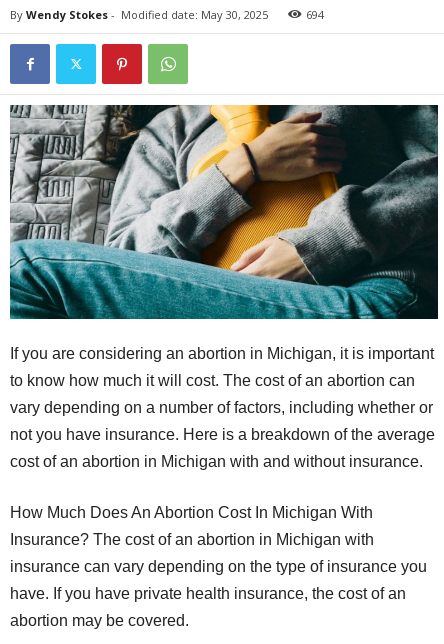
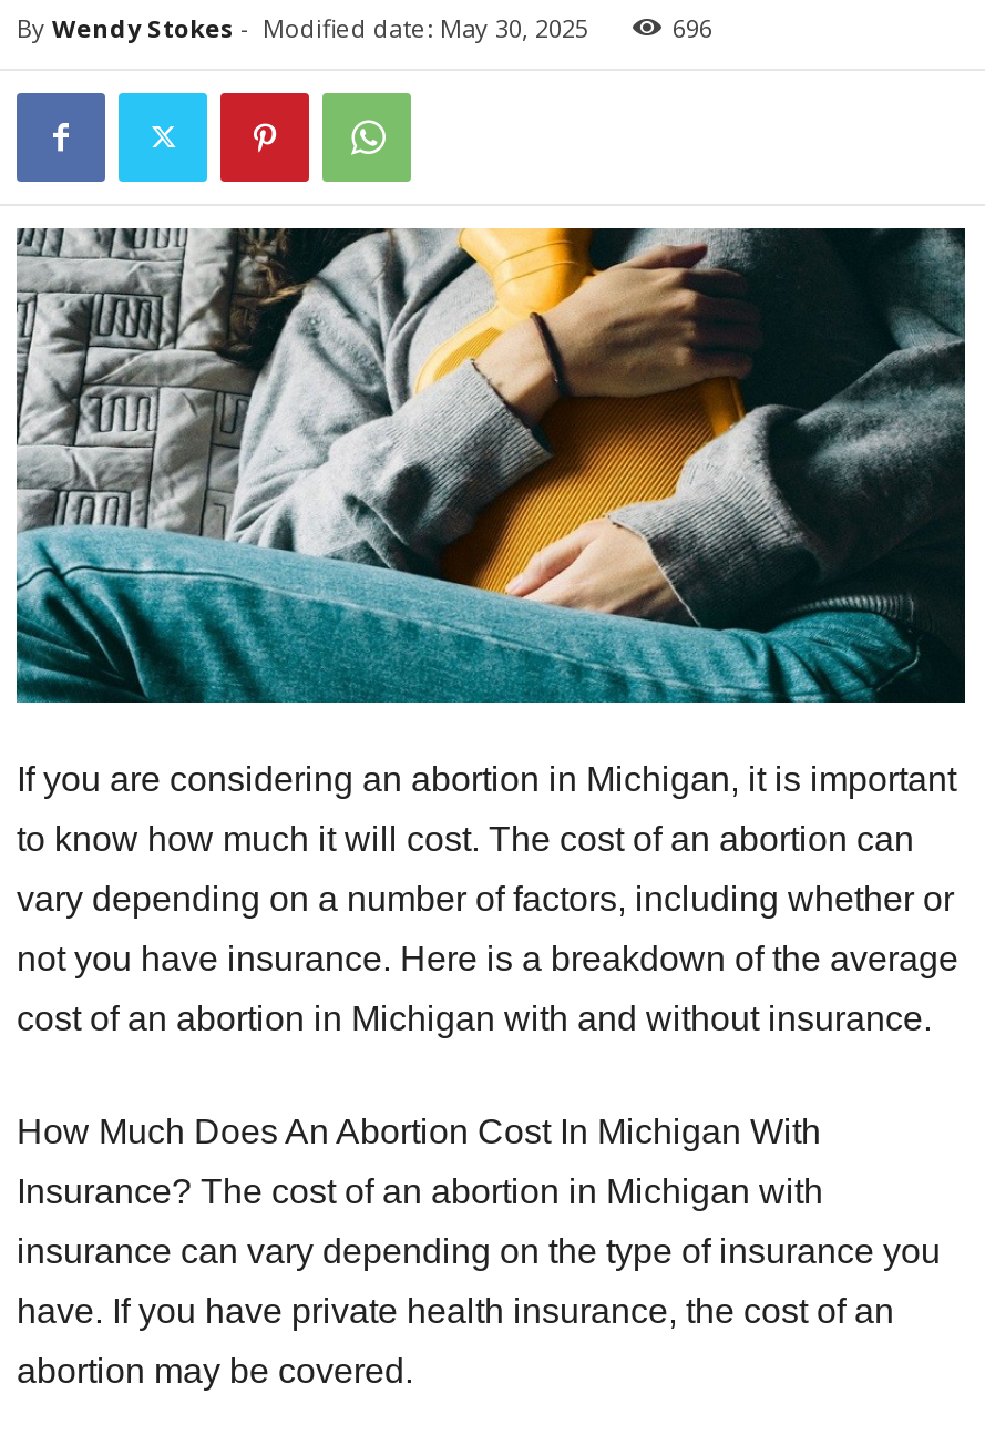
[306,7,324,22] 694 -> [673,11,712,44] 696

